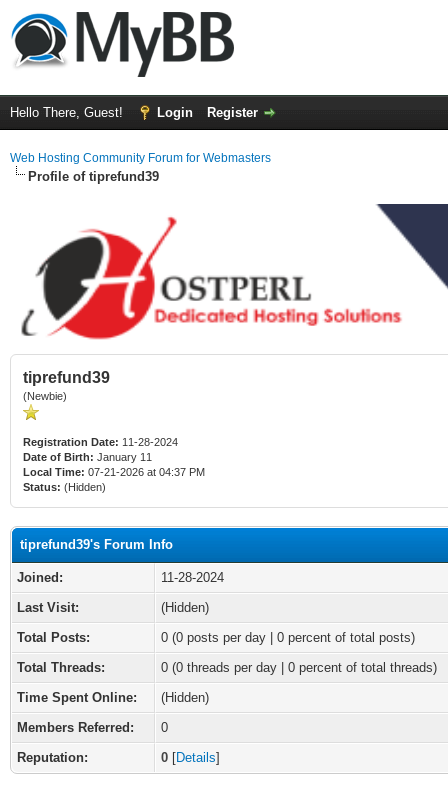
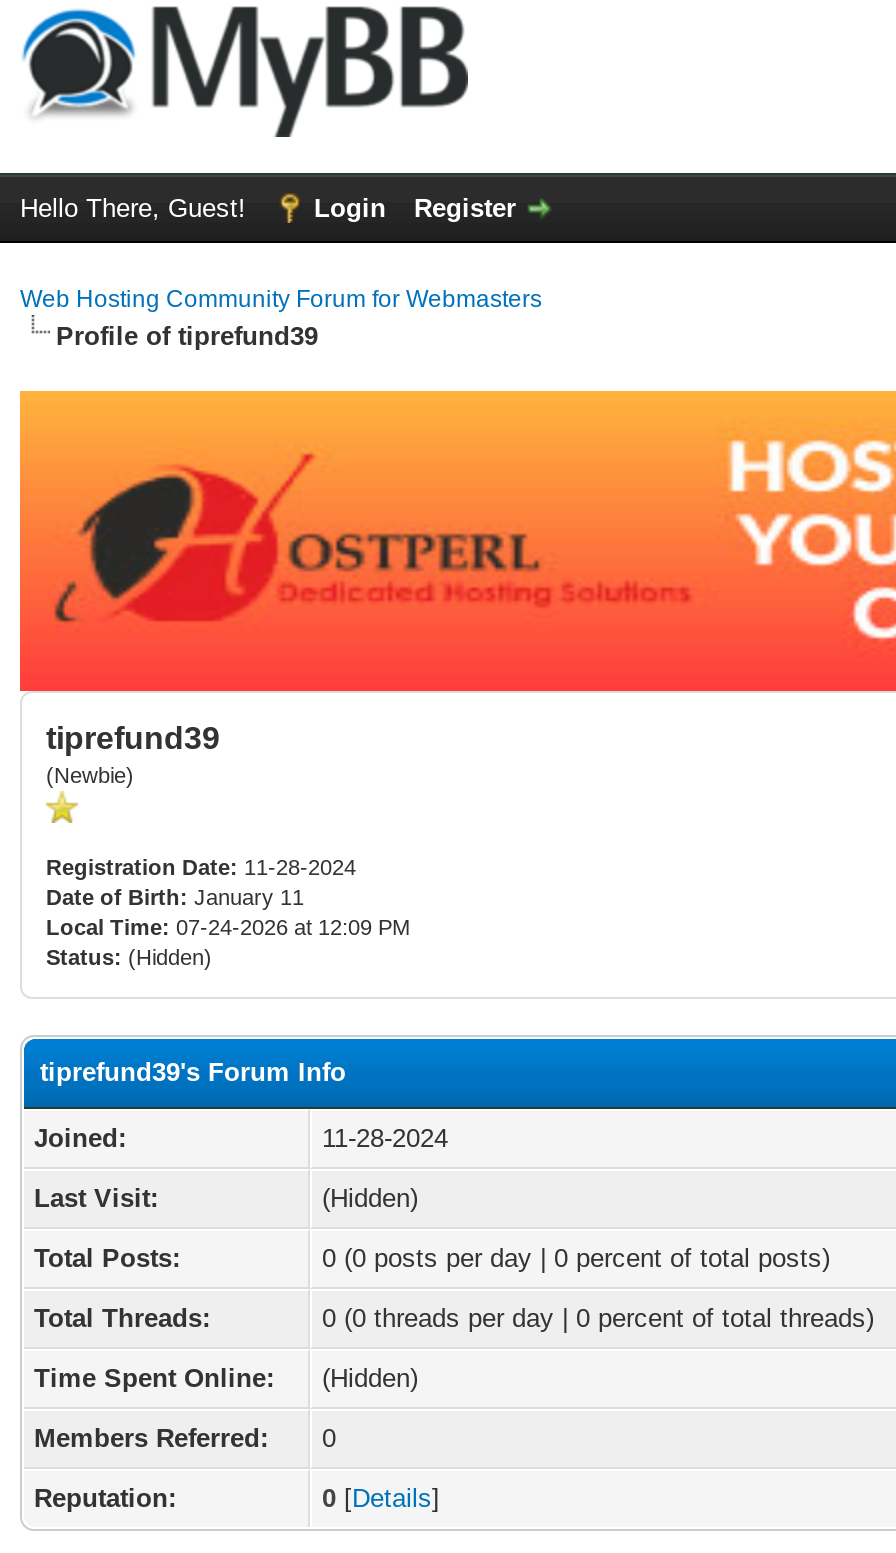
[10,203,445,354] [image] -> [18,389,890,693] [image]
[23,466,205,478] Local Time: 07-21-2026 at 04:37 PM -> [46,915,410,939] Local Time: 07-24-2026 at 12:09 PM

